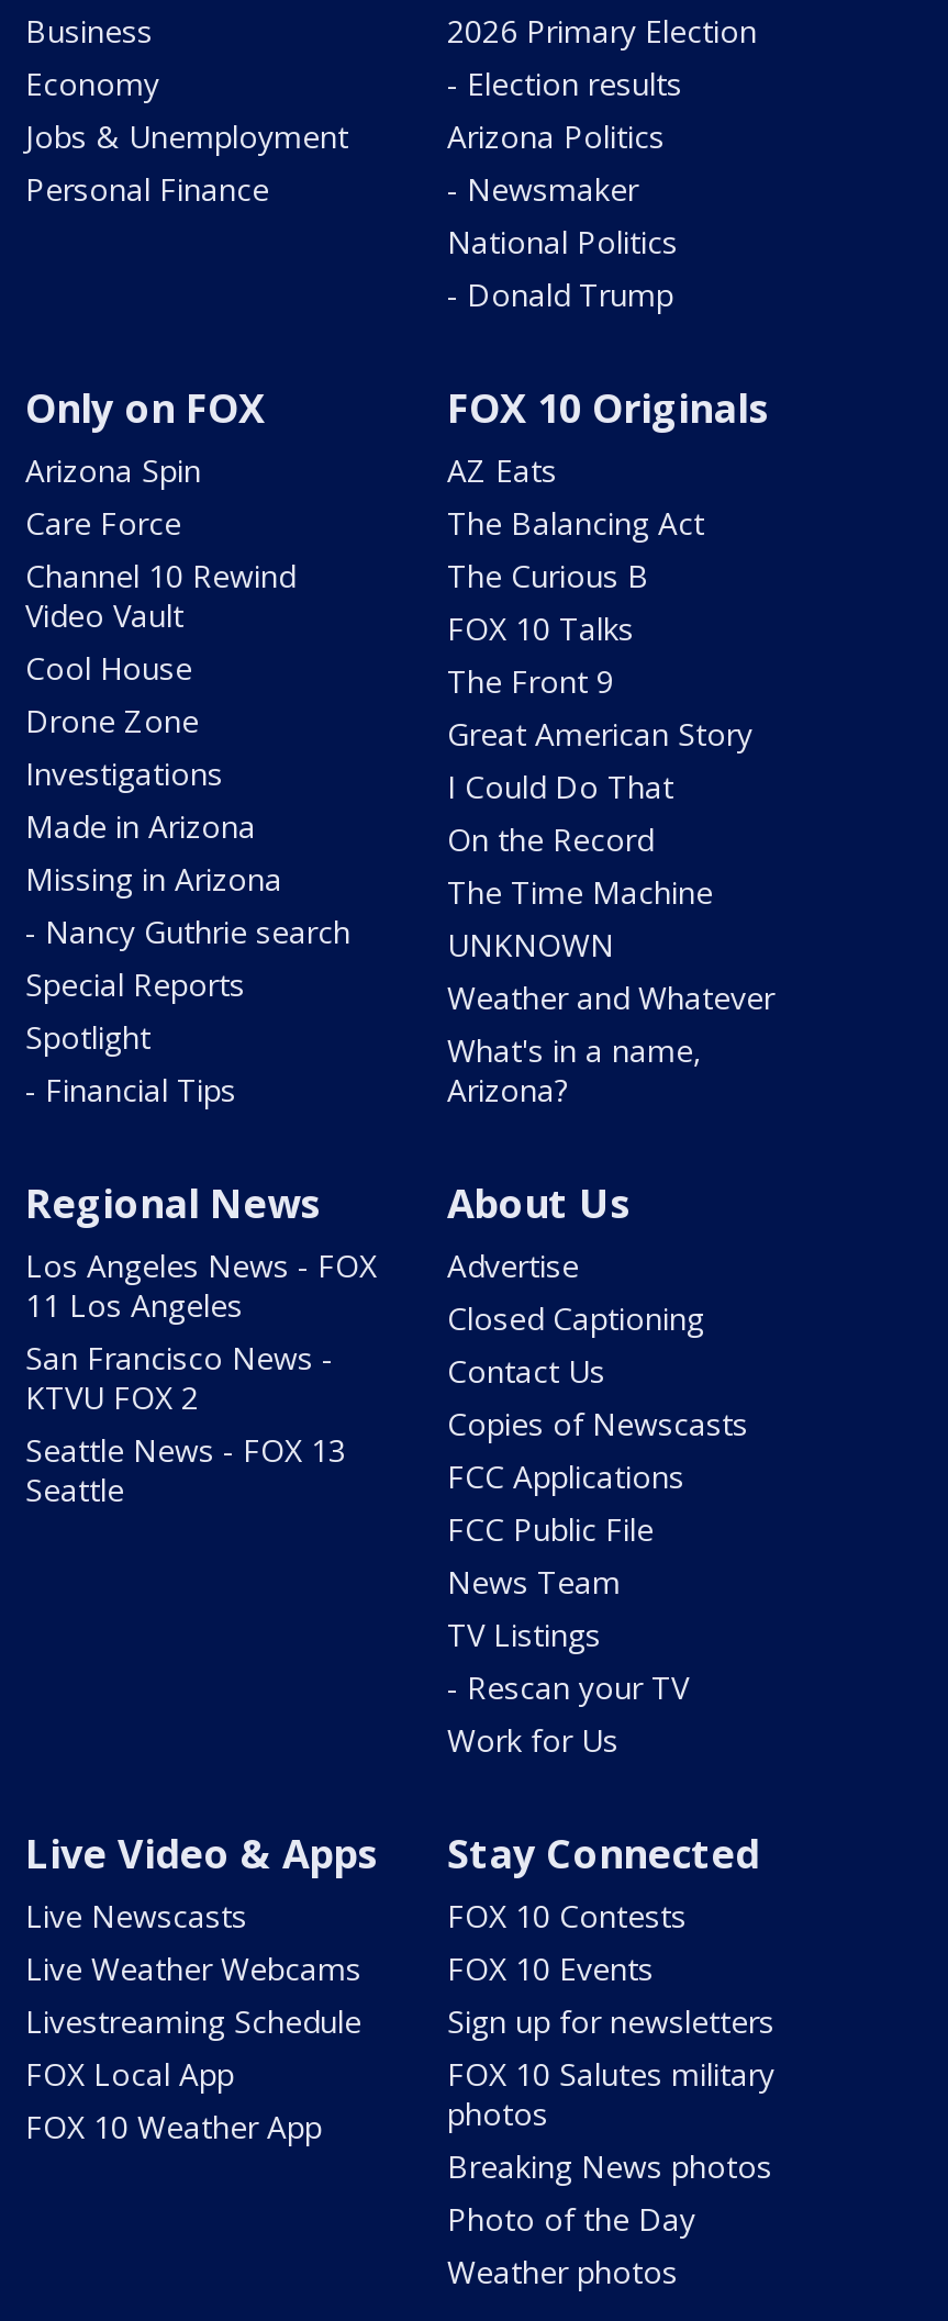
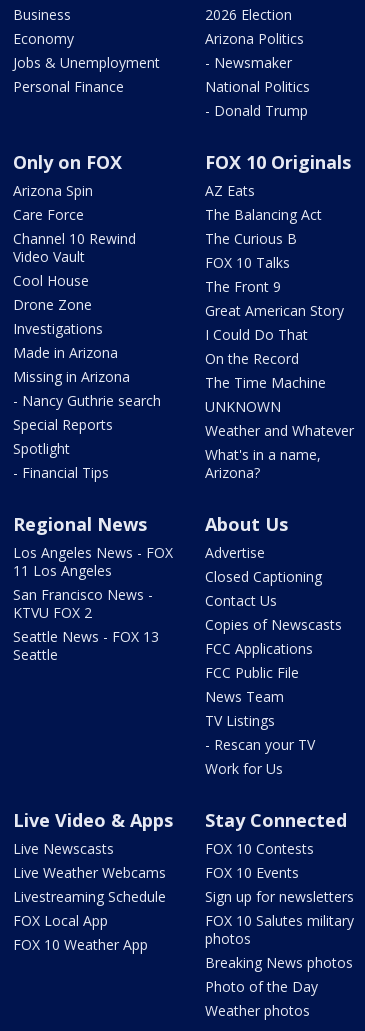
[447,9,757,104] 2026 Primary Election | - Election results -> [205,5,292,24] 2026 Election

